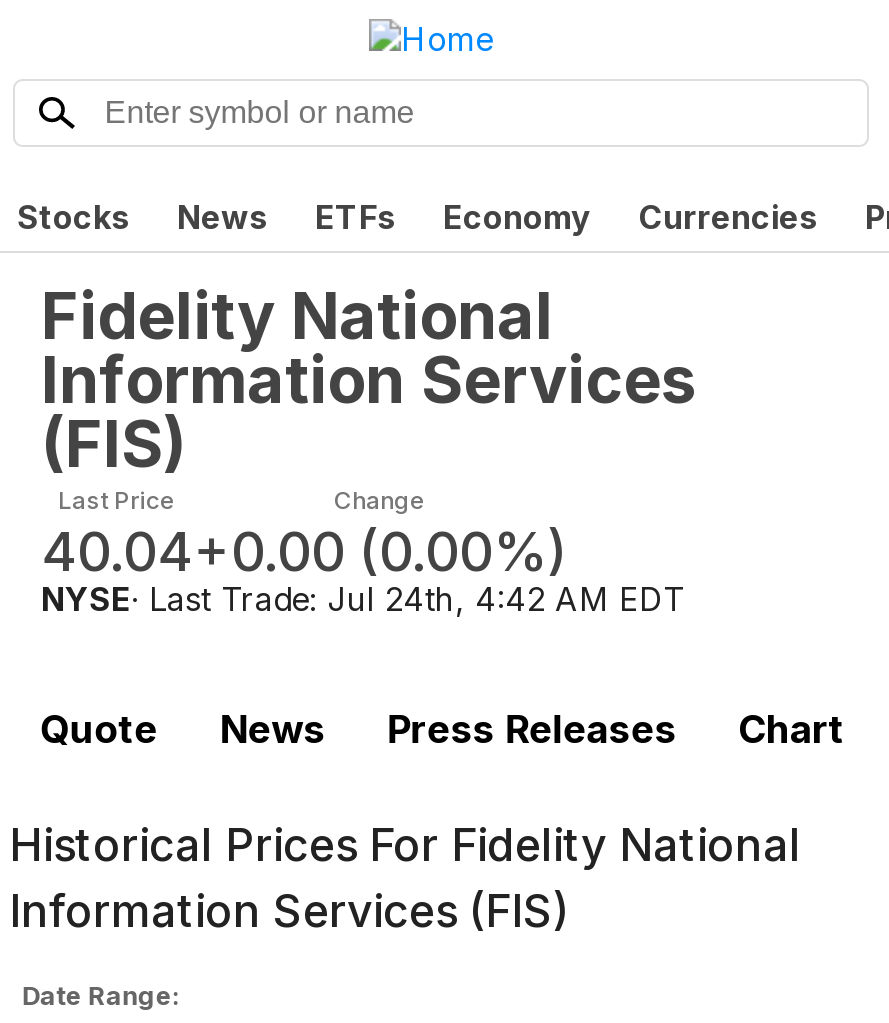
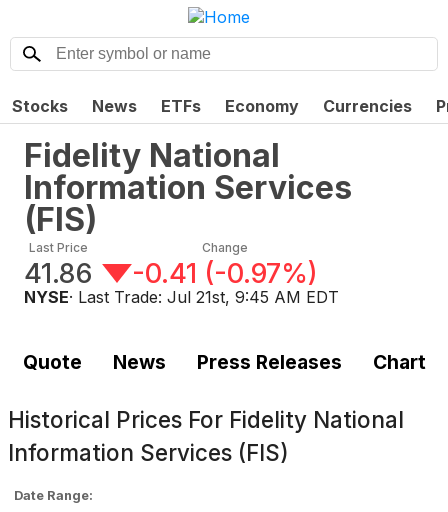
[41,518,193,584] 40.04 -> [24,257,92,290] 41.86
[193,518,567,584] +0.00 (0.00%) -> [132,257,318,290] -0.41 (-0.97%)
[41,578,685,618] NYSE · Last Trade: Jul 24th, 4:42 AM EDT -> [24,287,339,307] NYSE · Last Trade: Jul 21st, 9:45 AM EDT

